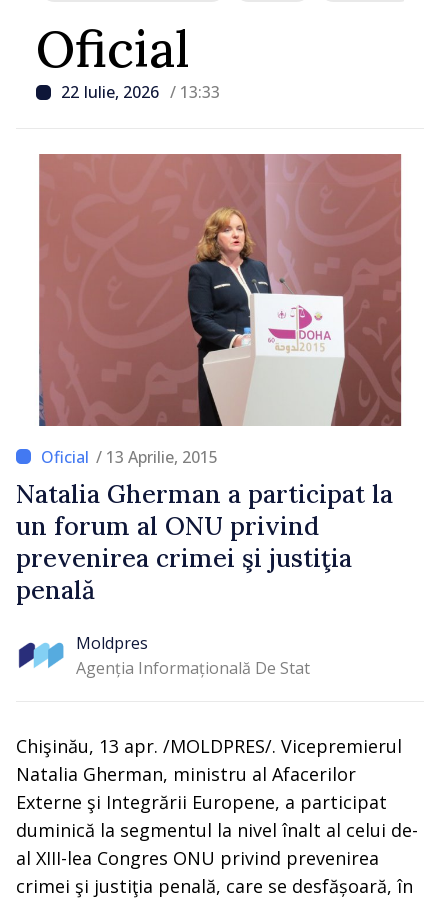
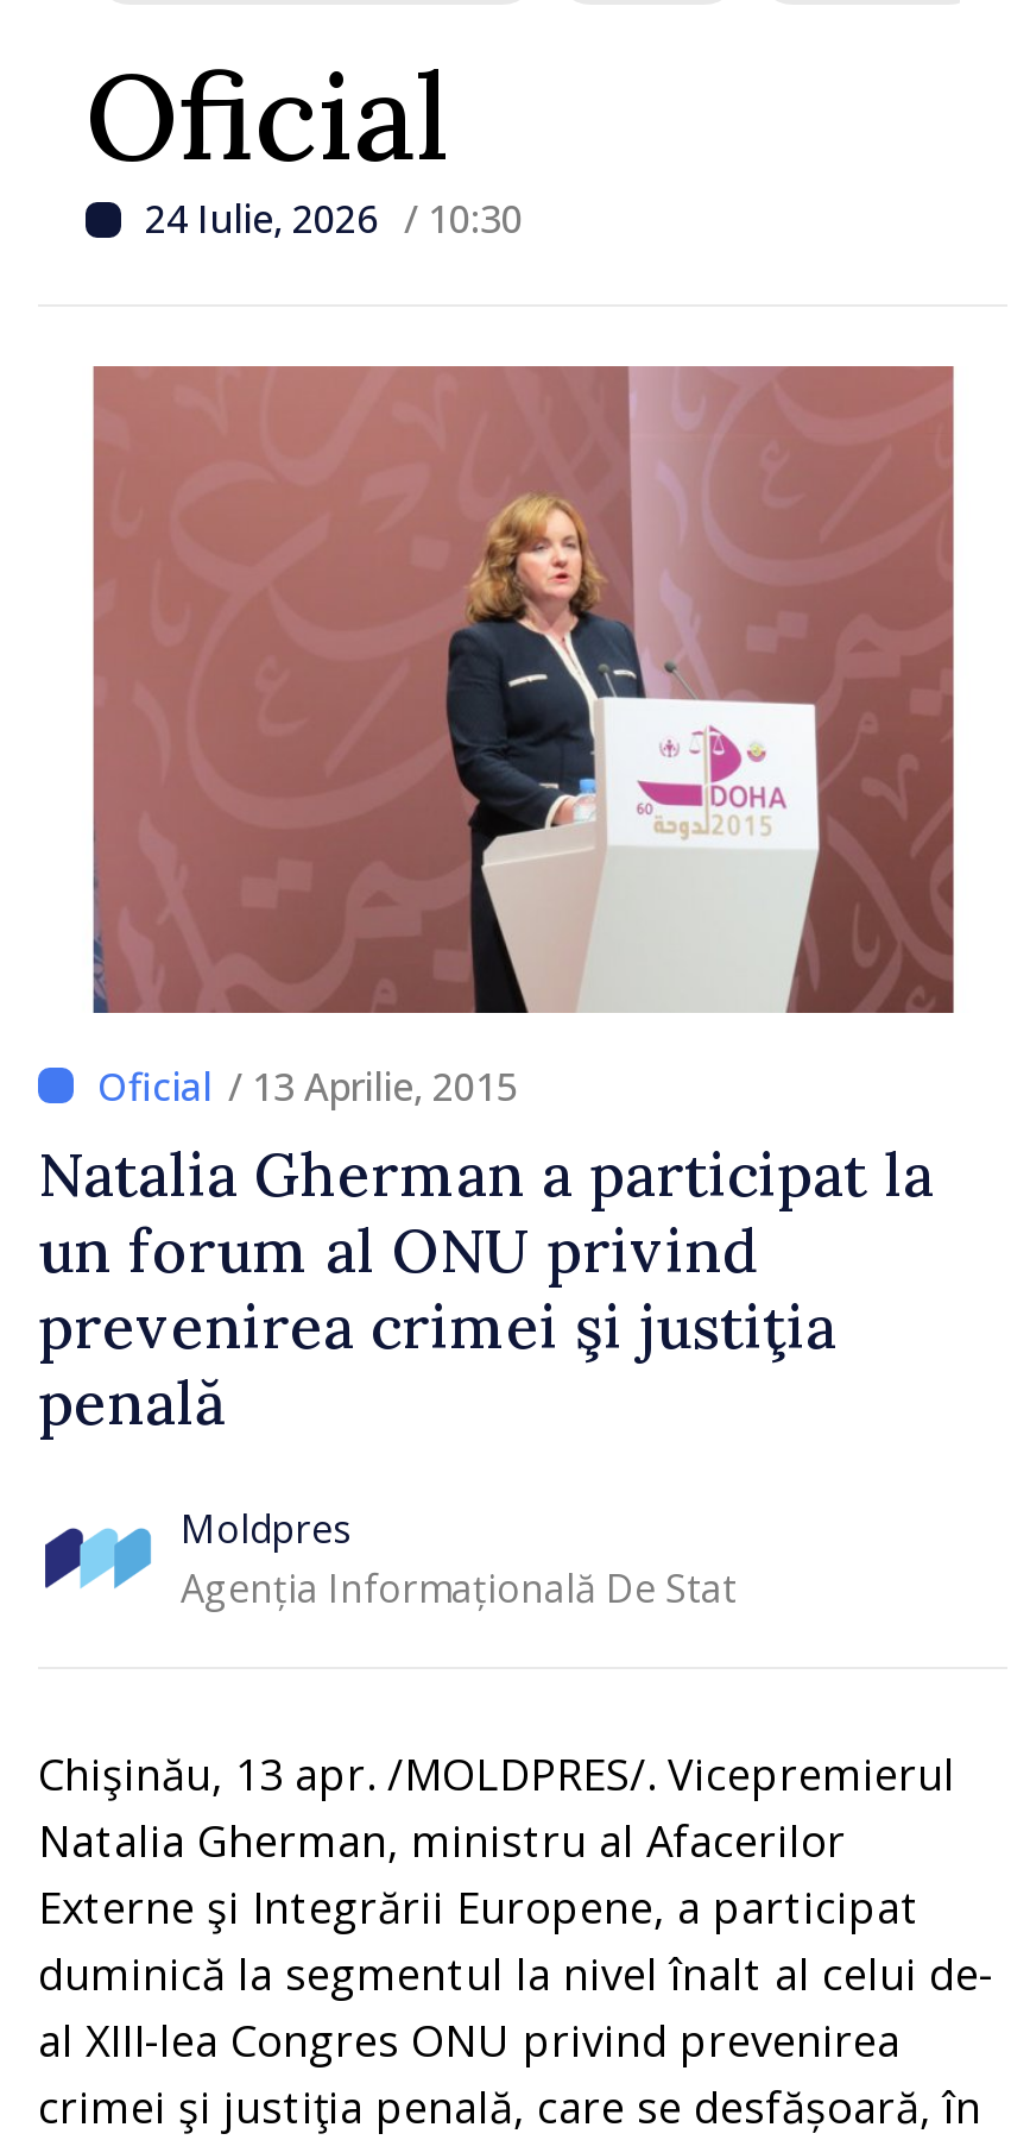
[61,81,220,103] 22 Iulie, 2026 / 13:33 -> [145,193,523,245] 24 Iulie, 2026 / 10:30

